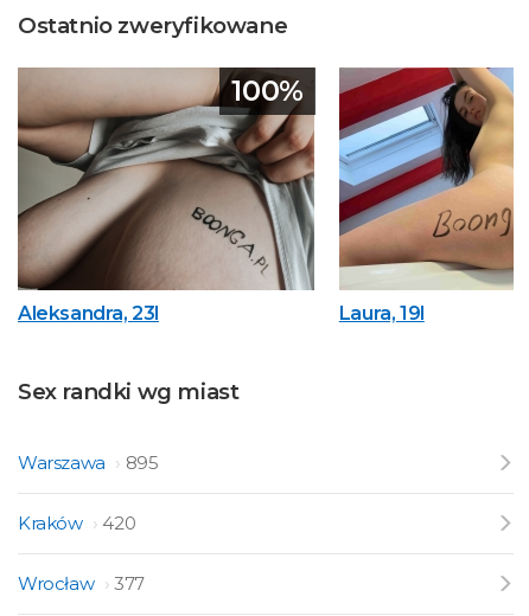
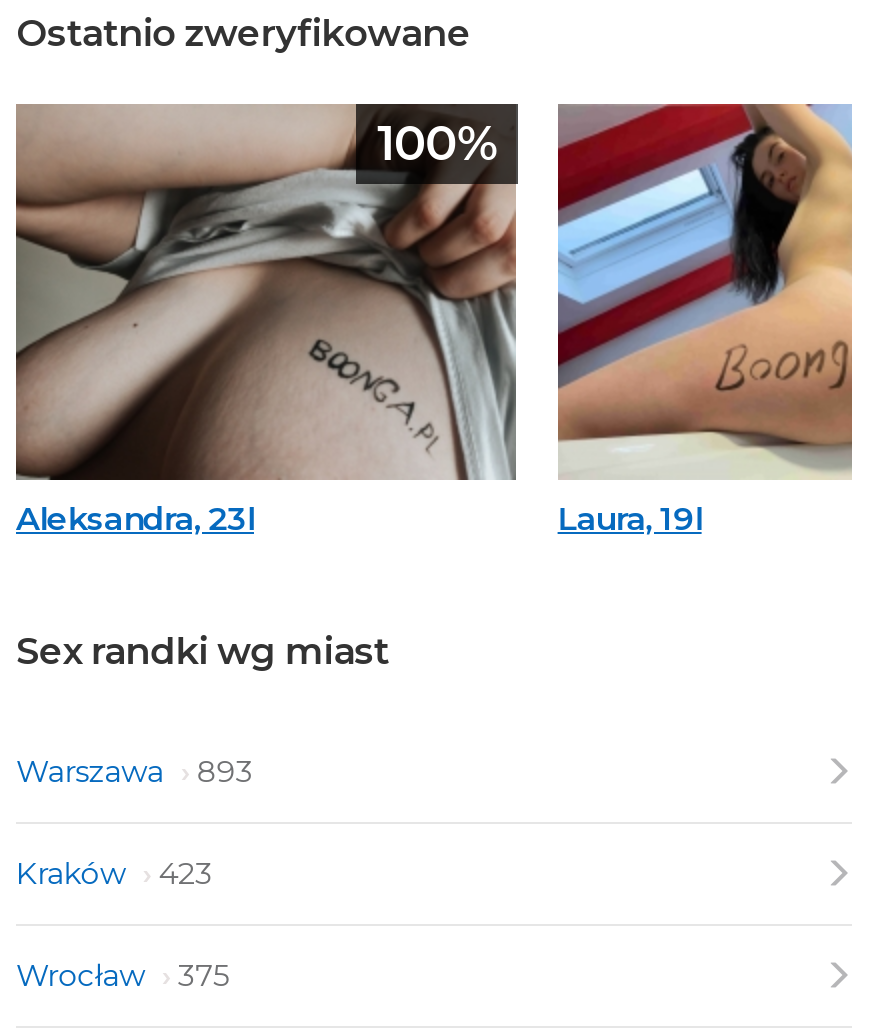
[18,451,158,474] Warszawa 895 -> [16,752,253,790] Warszawa 893
[18,512,135,534] Kraków 420 -> [16,854,212,892] Kraków 423
[18,572,144,595] Wrocław 377 -> [16,956,230,994] Wrocław 375

